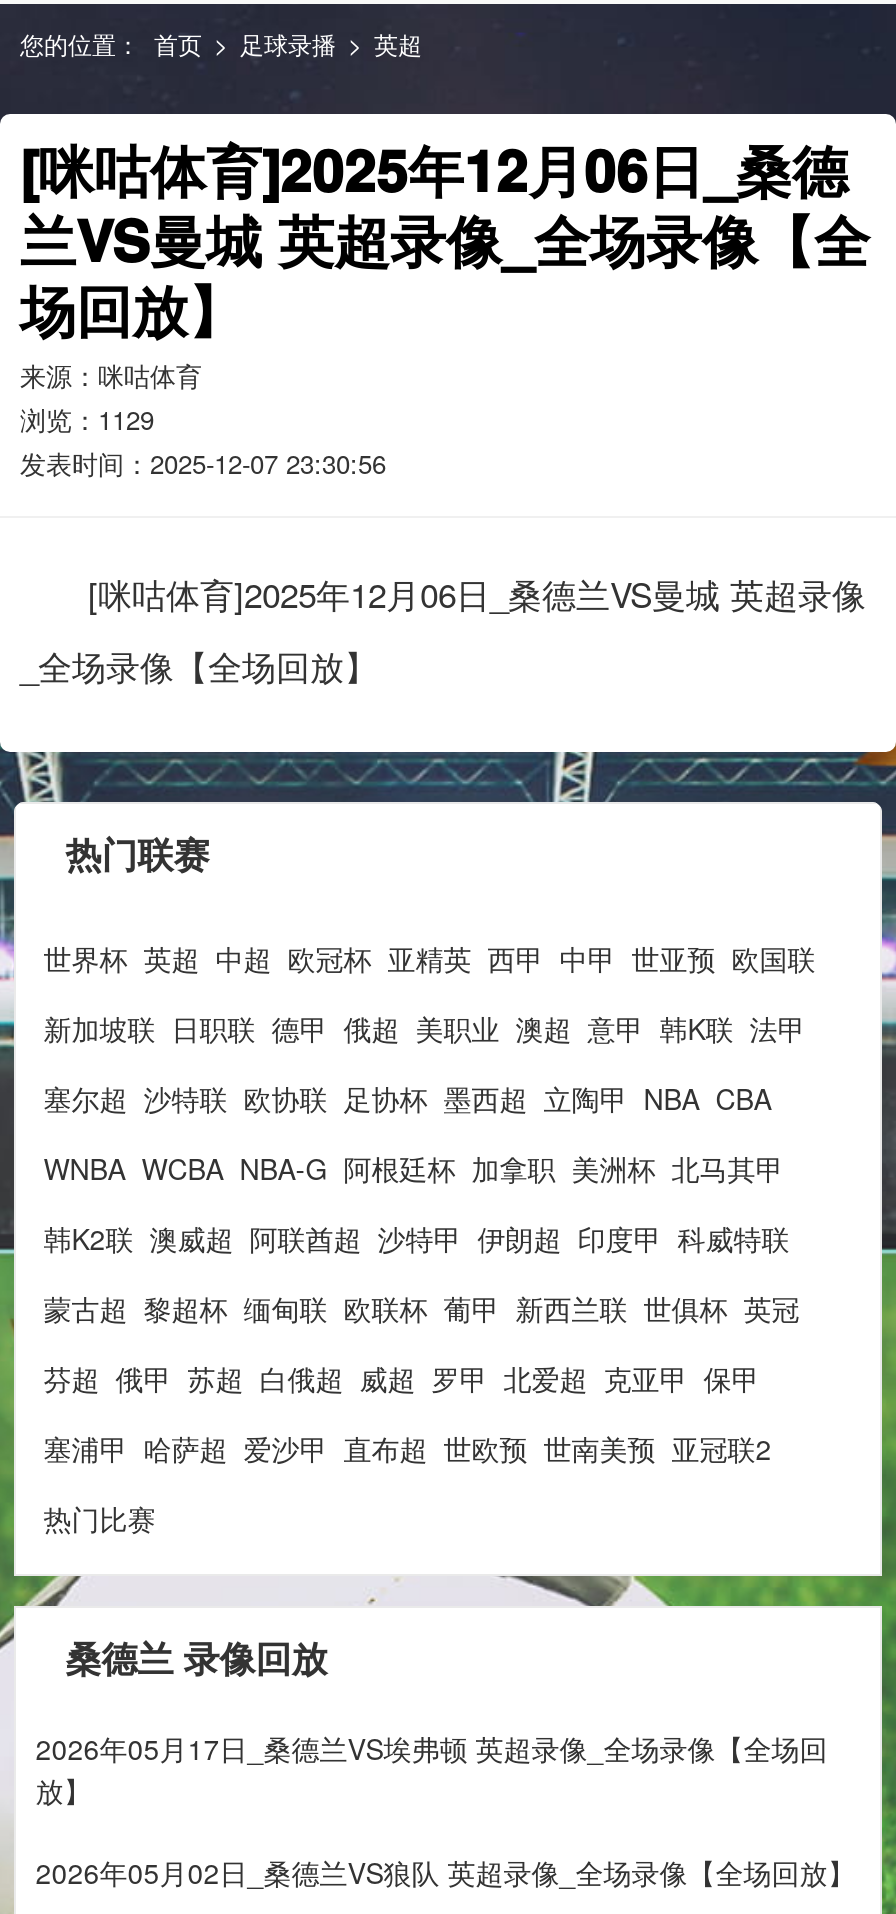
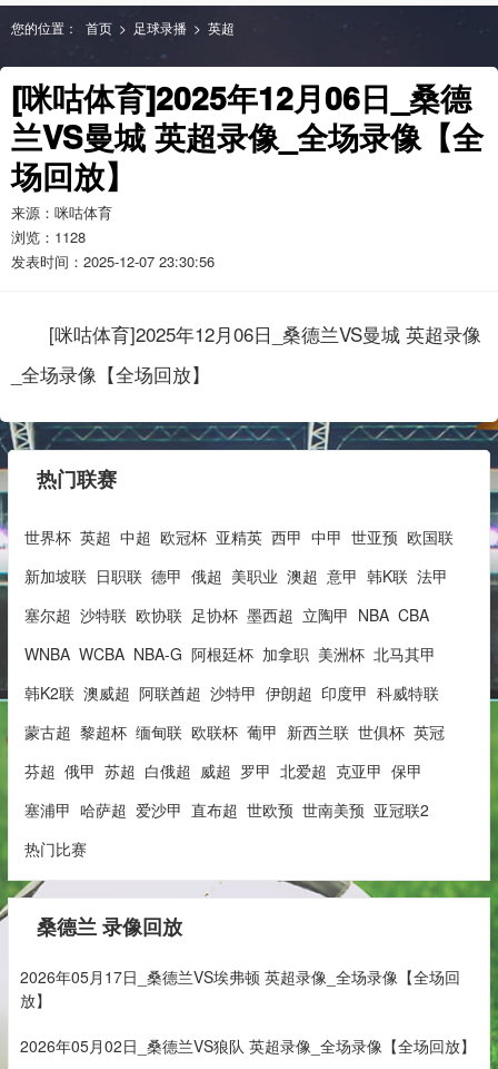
[20,399,170,437] 浏览：1129 -> [11,225,94,247] 浏览：1128

